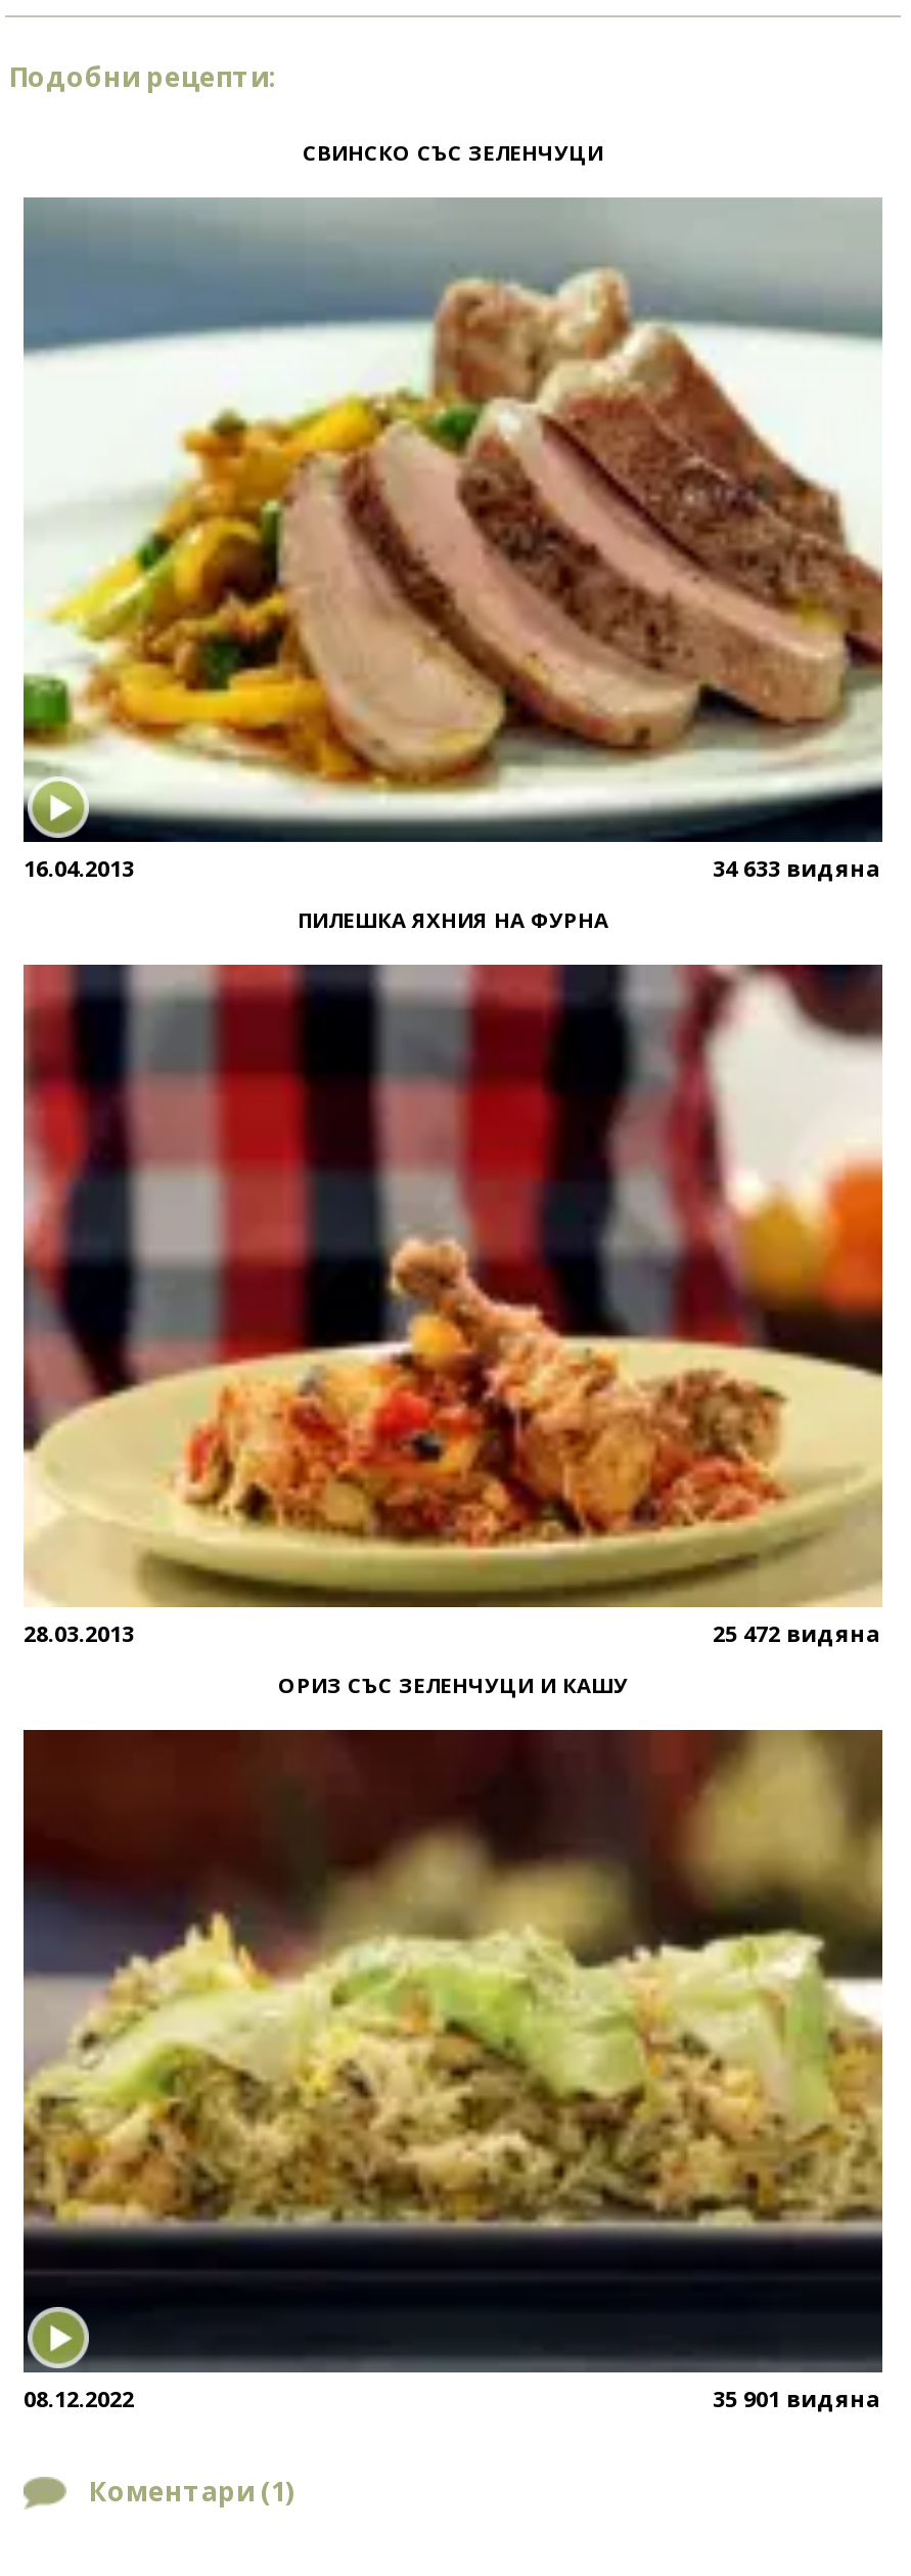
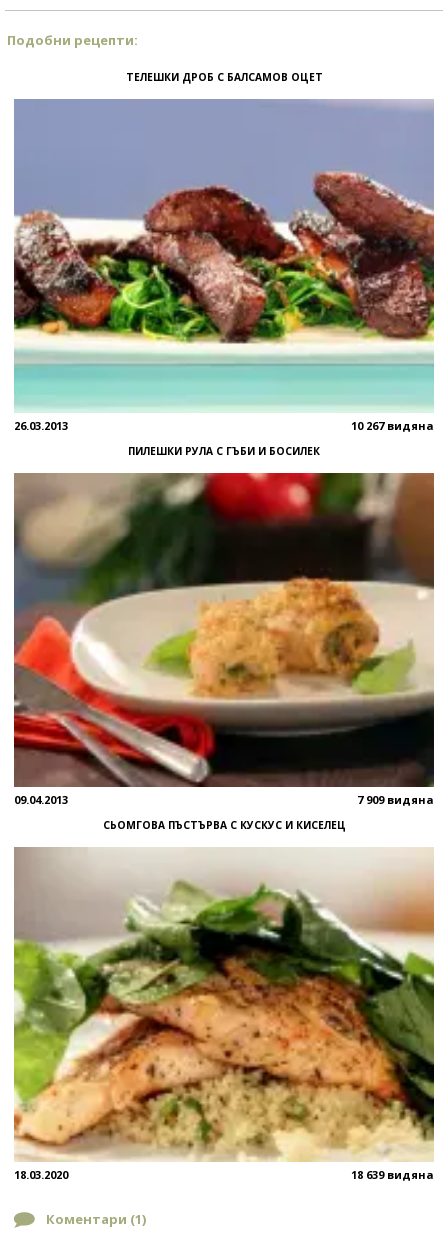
[303,139,603,168] СВИНСКО СЪС ЗЕЛЕНЧУЦИ -> [125,70,322,84] ТЕЛЕШКИ ДРОБ С БАЛСАМОВ ОЦЕТ
[21,199,884,882] [image] | 16.04.2013 | 34 633 видяна -> [13,101,435,433] [image] | 26.03.2013 | 10 267 видяна
[298,905,608,934] ПИЛЕШКА ЯХНИЯ НА ФУРНА -> [128,444,320,458] ПИЛЕШКИ РУЛА С ГЪБИ И БОСИЛЕК
[21,963,884,1648] [image] | 28.03.2013 | 25 472 видяна -> [13,472,435,807] [image] | 09.04.2013 | 7 909 видяна
[278,1671,628,1699] ОРИЗ СЪС ЗЕЛЕНЧУЦИ И КАШУ -> [102,818,345,832] СЬОМГОВА ПЪСТЪРВА С КУСКУС И КИСЕЛЕЦ
[21,1728,884,2414] [image] | 08.12.2022 | 35 901 видяна -> [13,847,435,1182] [image] | 18.03.2020 | 18 639 видяна

